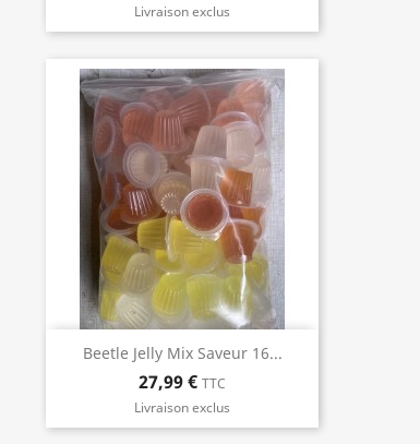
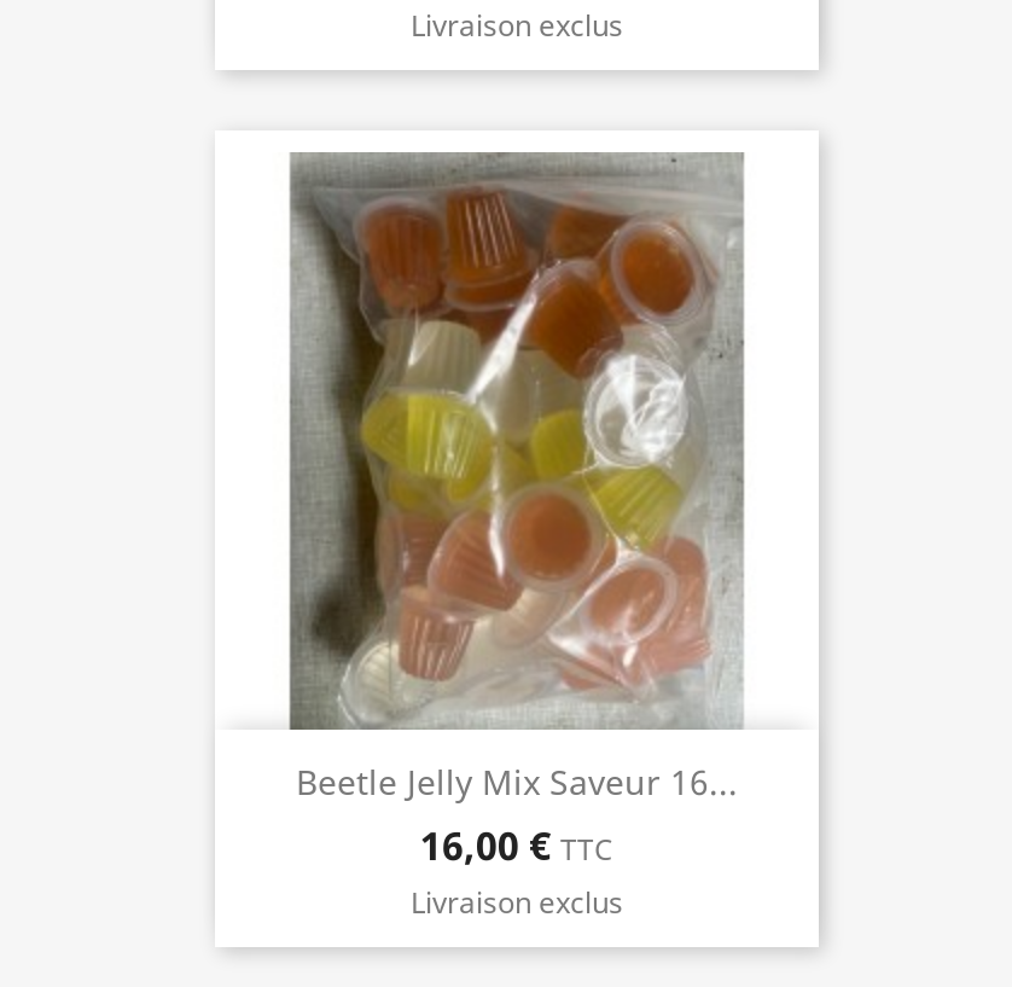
[80,70,285,394] [image] | 27,99 € TTC -> [290,152,744,873] [image] | 16,00 € TTC

